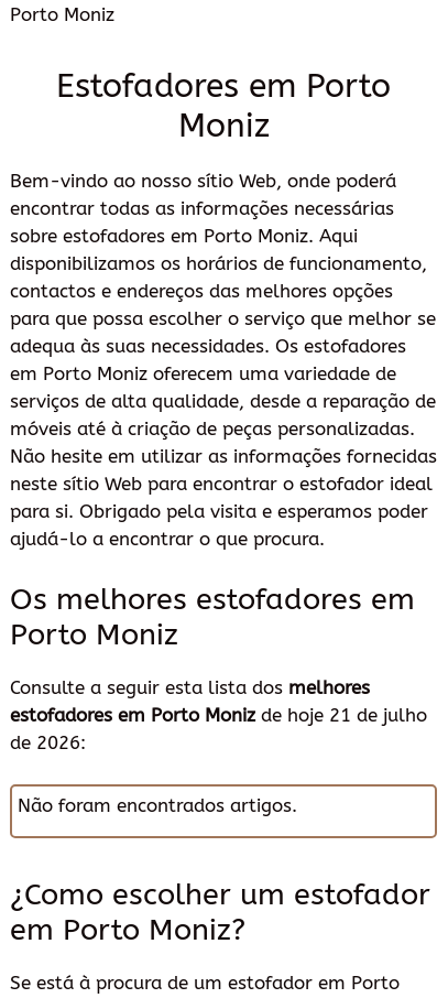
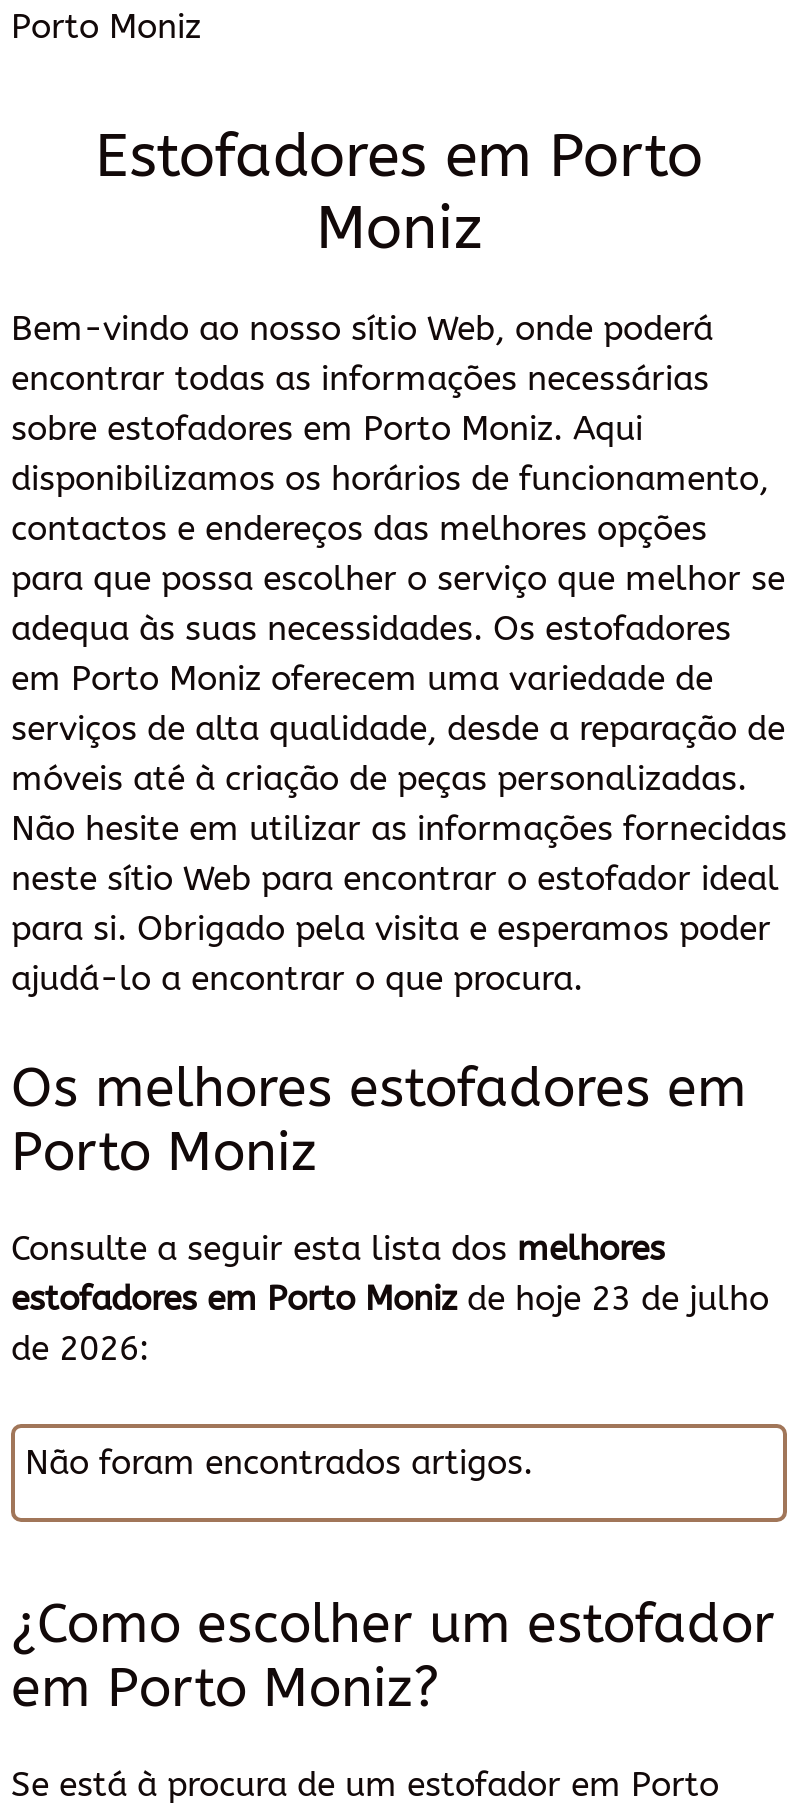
[10,703,427,725] estofadores em Porto Moniz de hoje 21 de julho -> [11,1277,769,1317] estofadores em Porto Moniz de hoje 23 de julho

